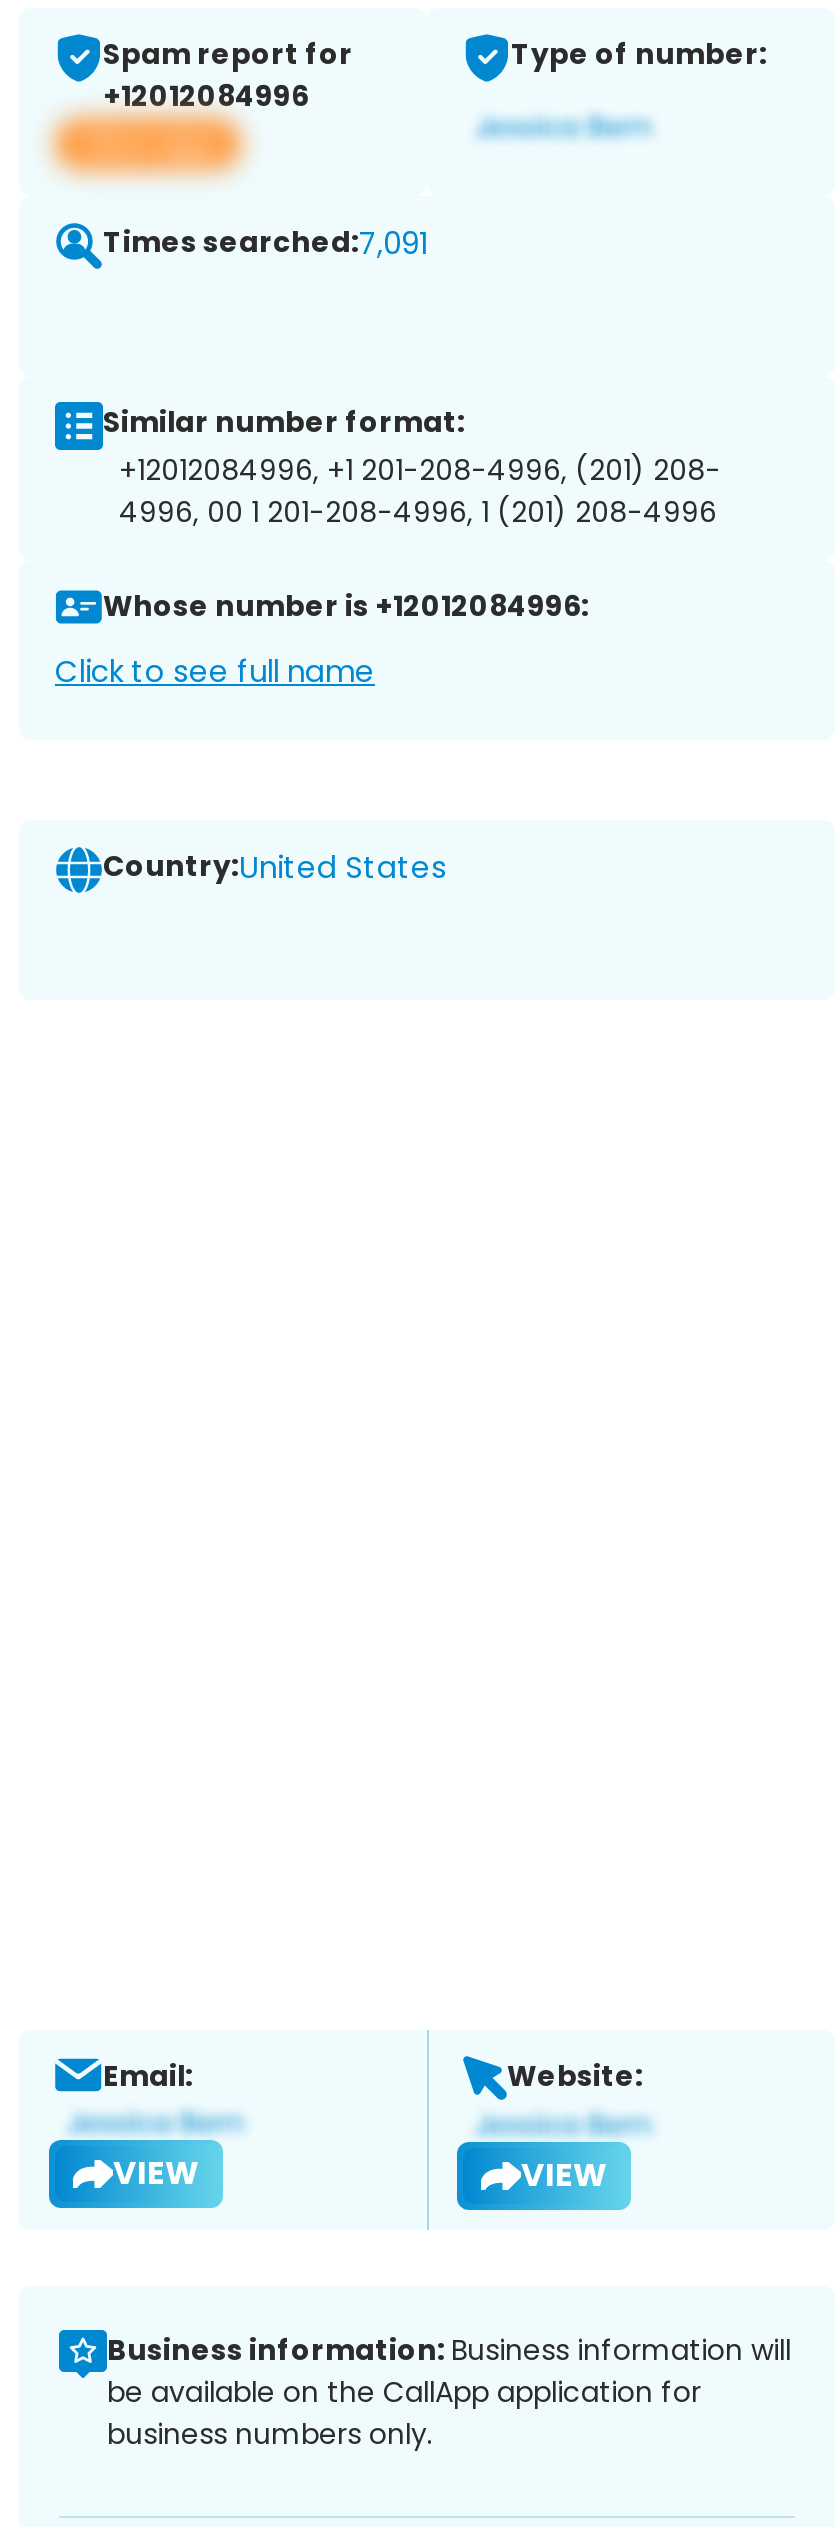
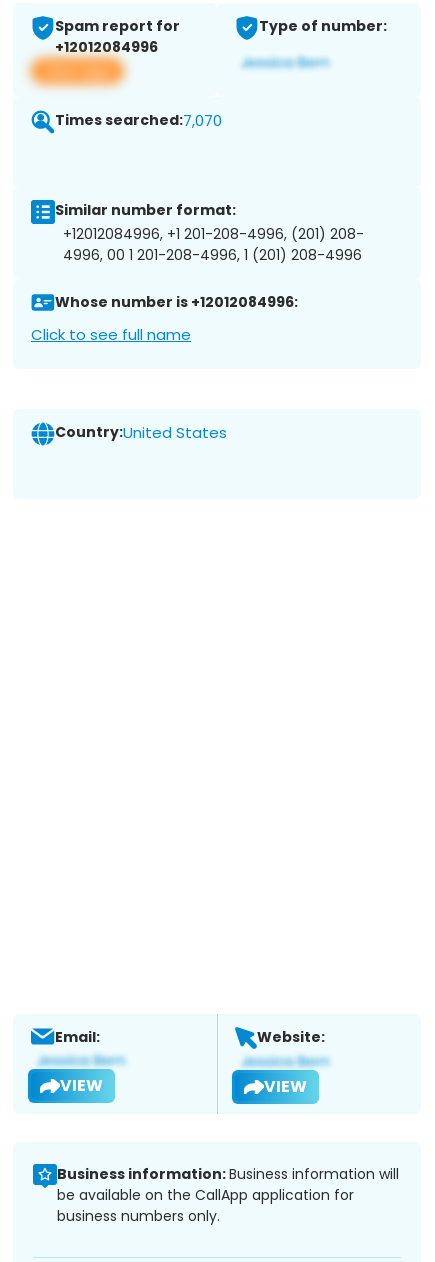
[103,222,429,264] Times searched:7,091 -> [55,110,222,131] Times searched:7,070

